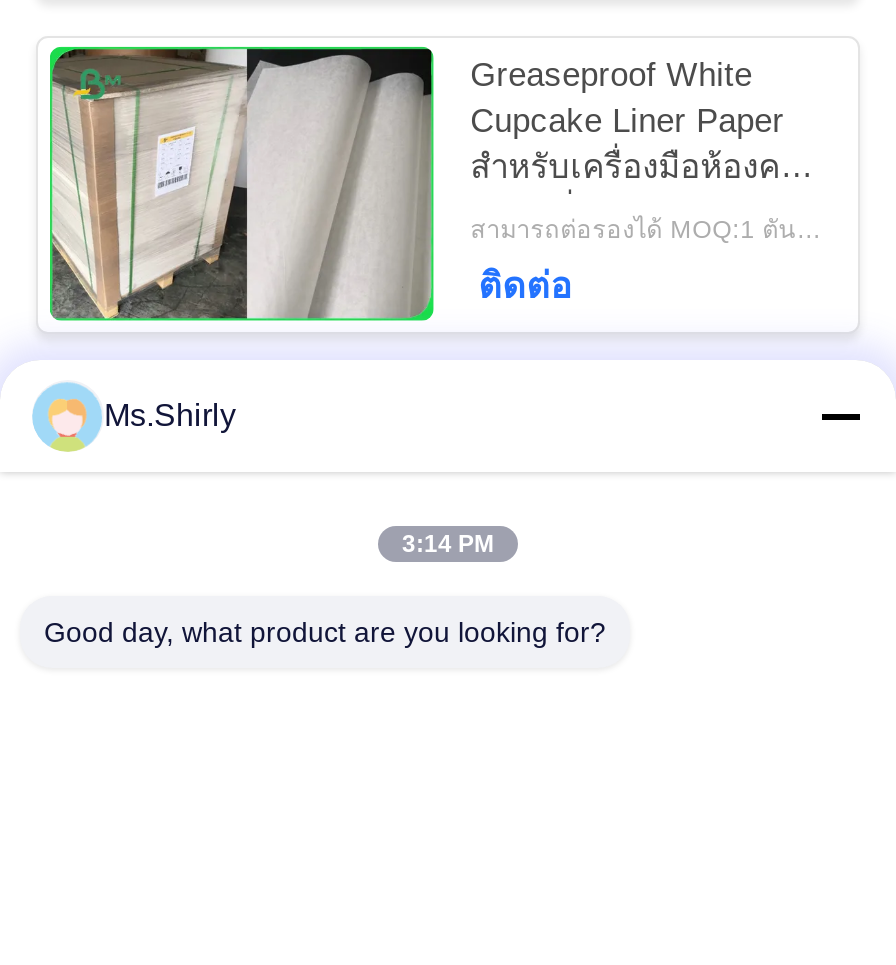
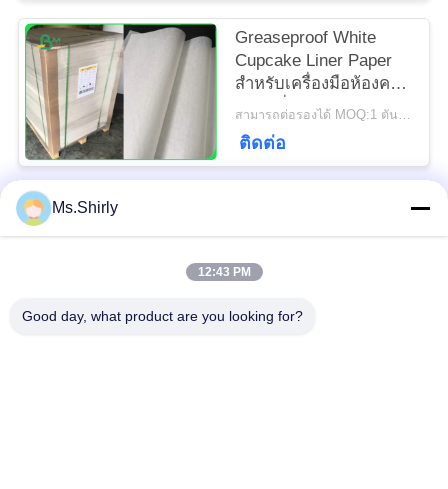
[402,530,494,558] 3:14 PM -> [197,265,250,279] 12:43 PM

